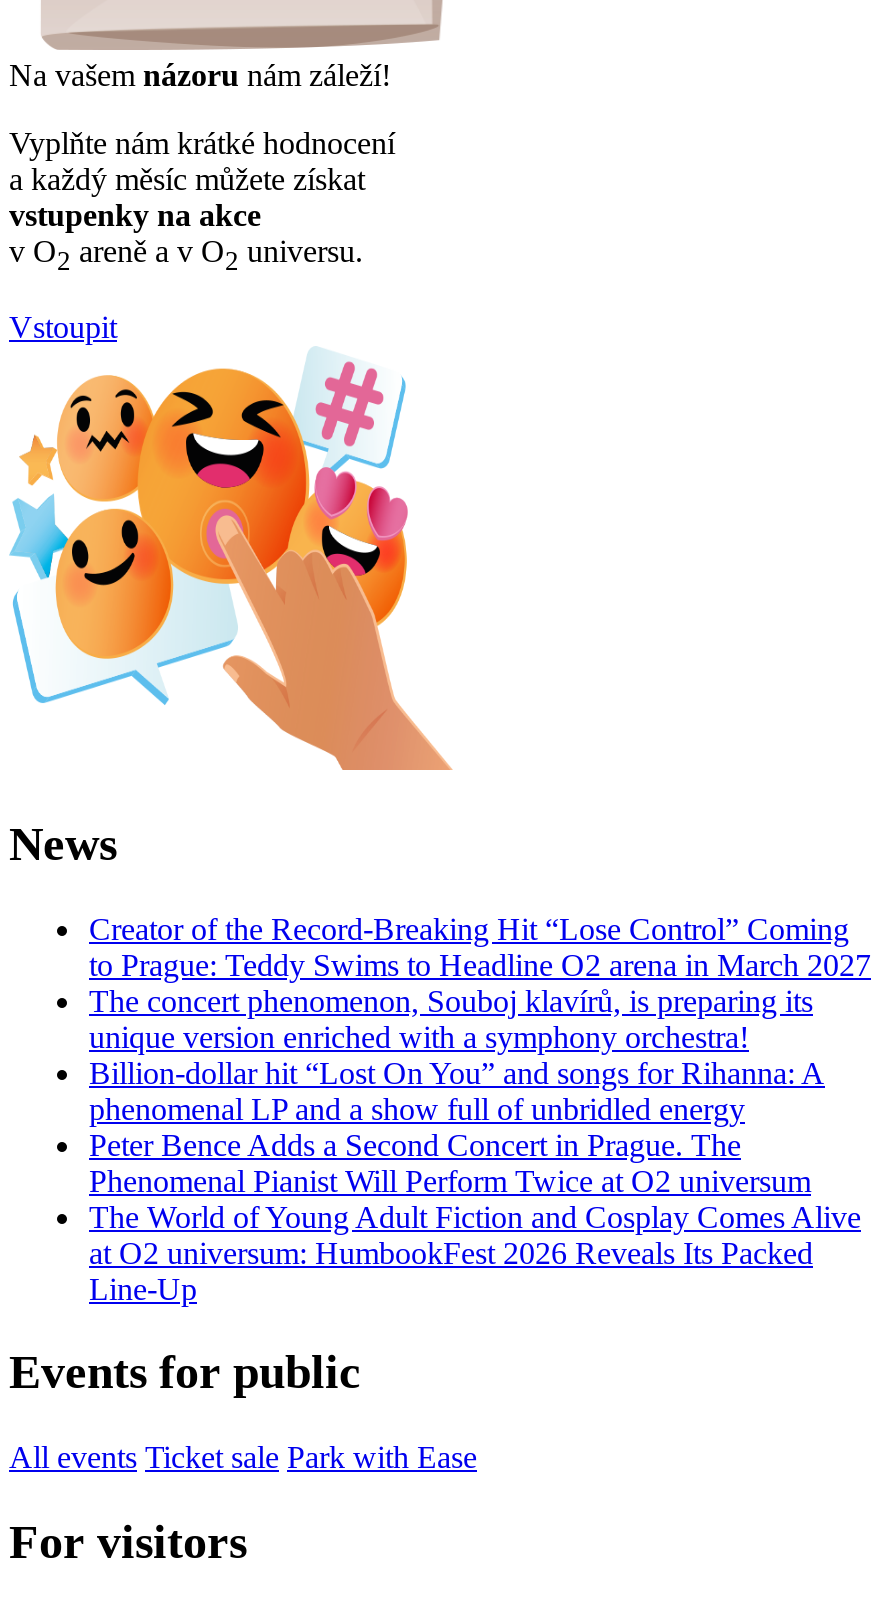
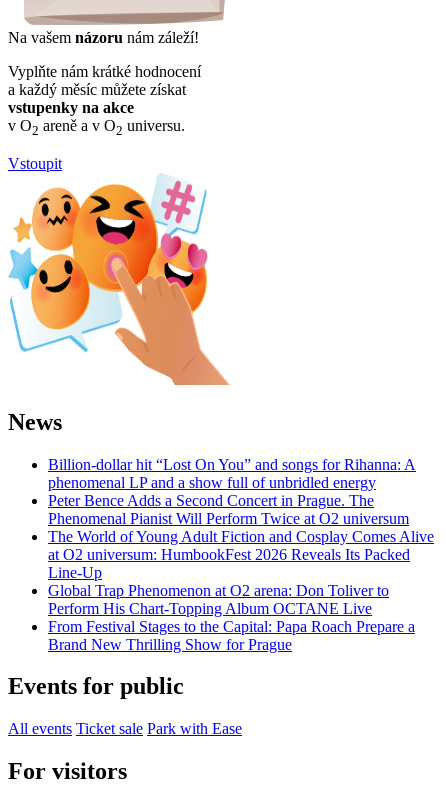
[89,911,871,1053] Creator of the Record-Breaking Hit “Lose Control” Coming | to Prague: Teddy Swims to Headline O2 arena in March 2027 | The concert phenomenon, Souboj klavírů, is preparing its | unique version enriched with a symphony orchestra! -> none
moved [89,1055,861,1305] -> [48,455,434,580]: Billion-dollar hit “Lost On You” and songs for Rihanna: A | phenomenal LP and a show full of unbridled energy | Peter Bence Adds a Second Concert in Prague. The | Phenomenal Pianist Will Perform Twice at O2 universum | The World of Young Adult Fiction and Cosplay Comes Alive | at O2 universum: HumbookFest 2026 Reveals Its Packed | Line-Up
none -> [48,581,415,652] Global Trap Phenomenon at O2 arena: Don Toliver to | Perform His Chart-Topping Album OCTANE Live | From Festival Stages to the Capital: Papa Roach Prepare a | Brand New Thrilling Show for Prague

